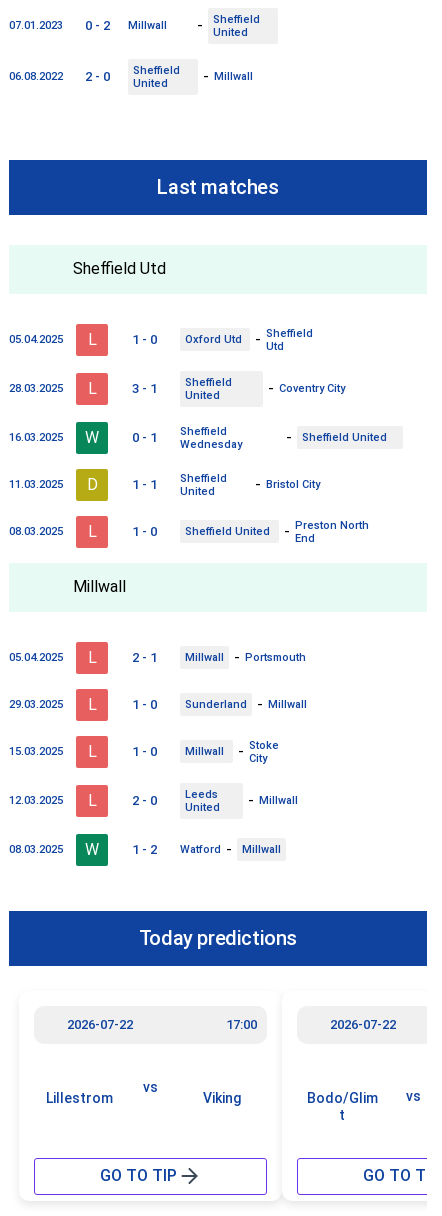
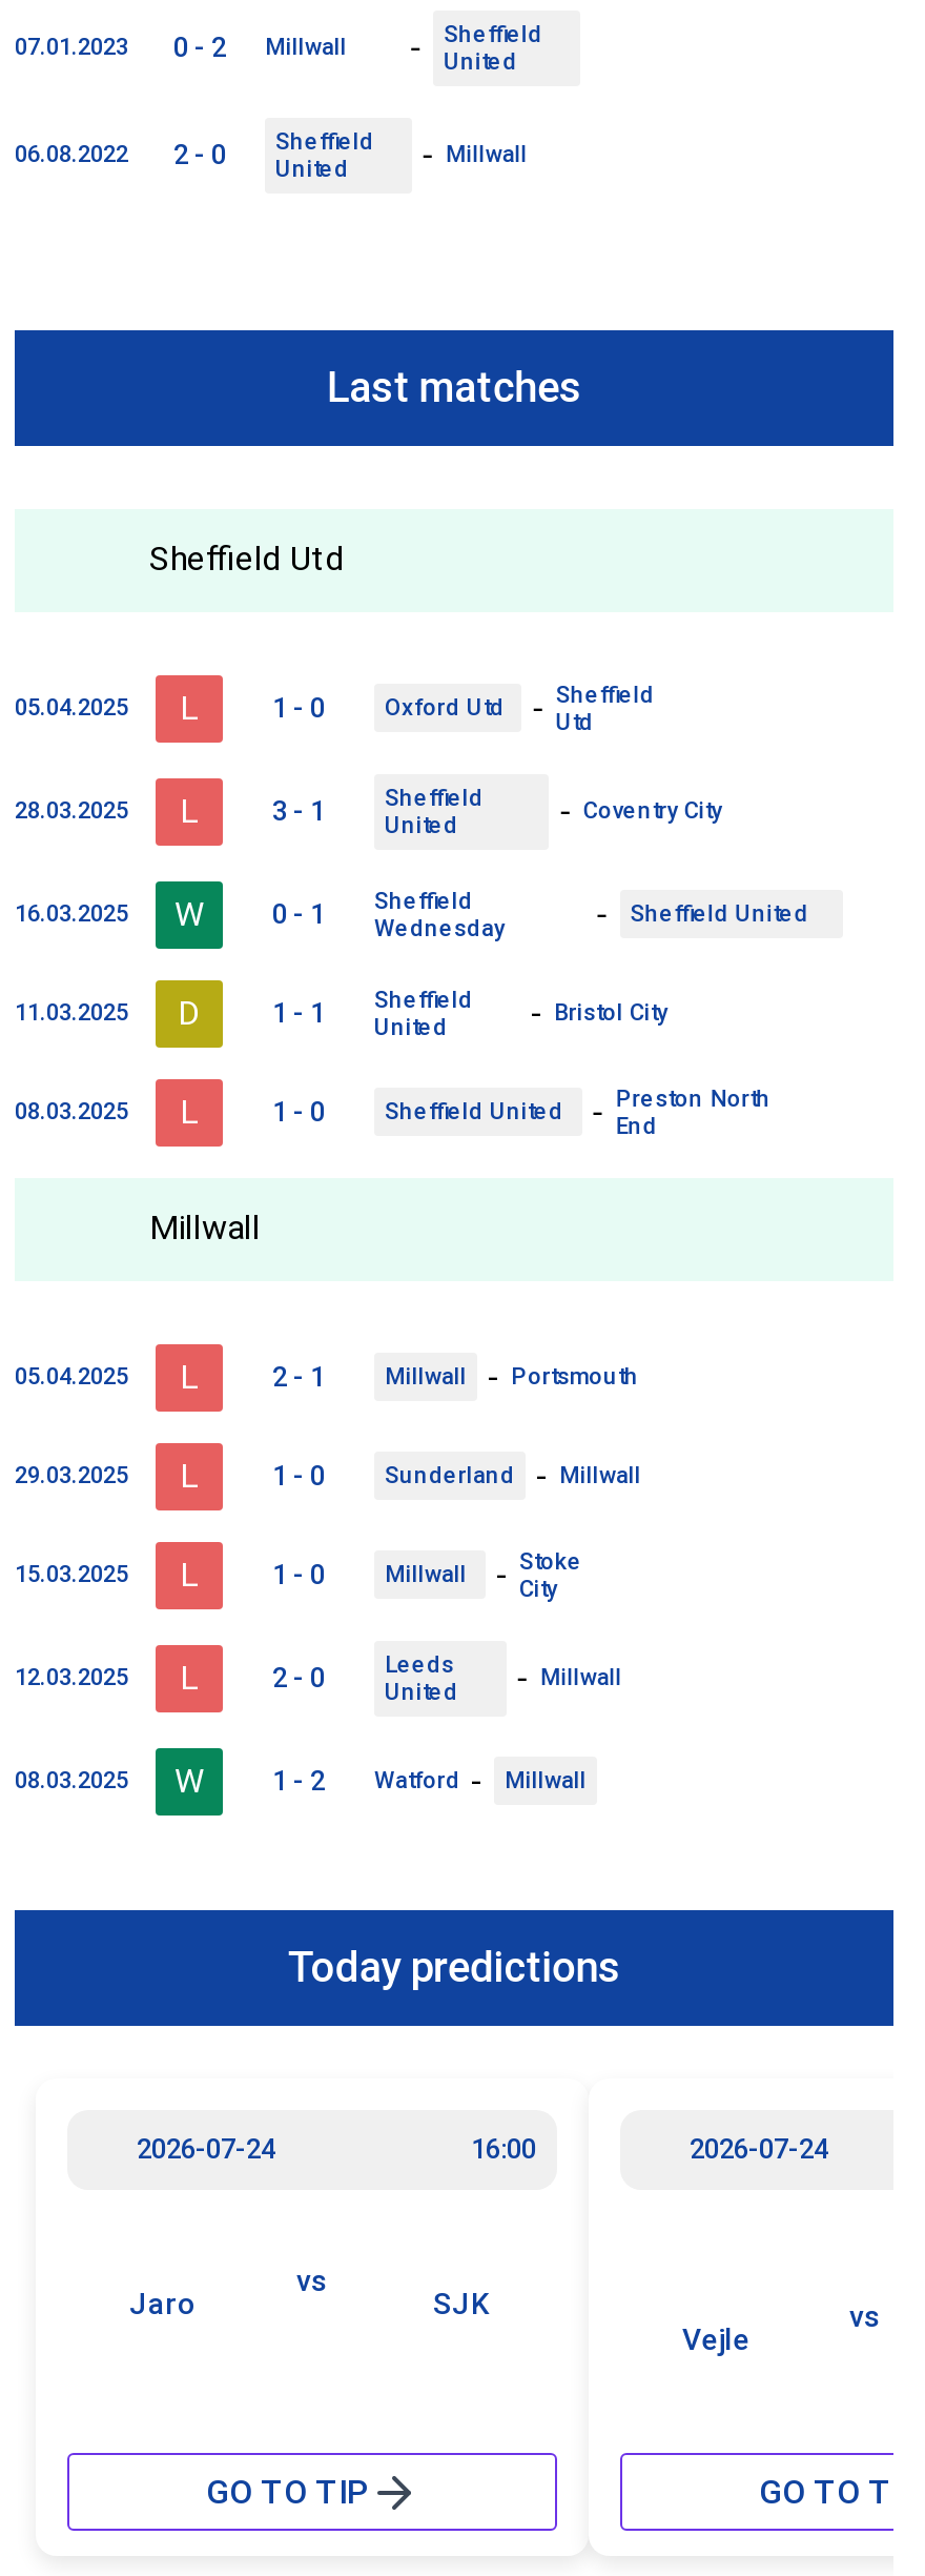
[67,1016,257,1031] 2026-07-22 | 17:00 -> [137,2132,536,2164] 2026-07-24 | 16:00
[330,1016,396,1031] 2026-07-22 -> [690,2132,828,2164] 2026-07-24
[46,1089,113,1105] Lillestrom -> [129,2286,197,2319] Jaro
[202,1089,240,1105] Viking -> [433,2286,490,2319] SJK
[307,1089,378,1122] Bodo/Glim | t -> [682,2321,749,2355] Vejle

